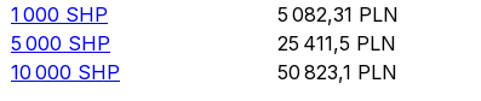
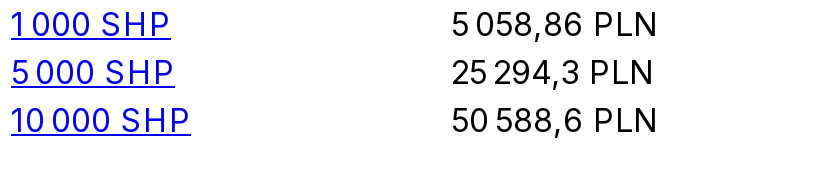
[277,3,399,27] 5 082,31 PLN -> [451,5,659,45] 5 058,86 PLN
[277,32,396,56] 25 411,5 PLN -> [451,53,655,93] 25 294,3 PLN
[277,60,397,85] 50 823,1 PLN -> [451,101,659,141] 50 588,6 PLN

